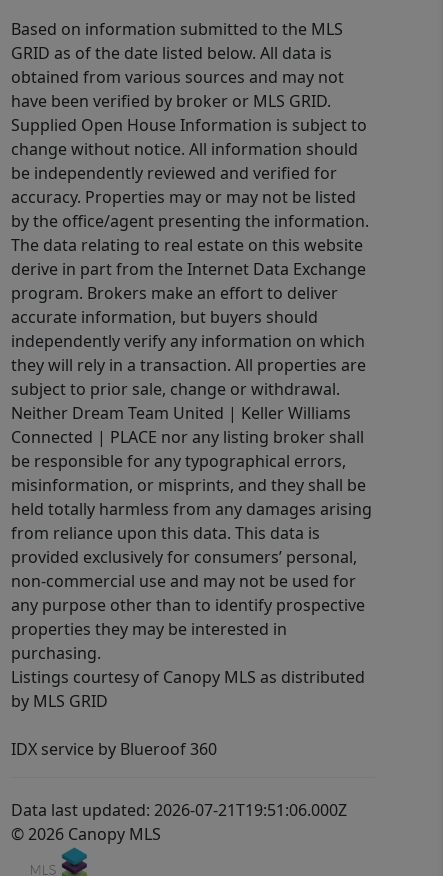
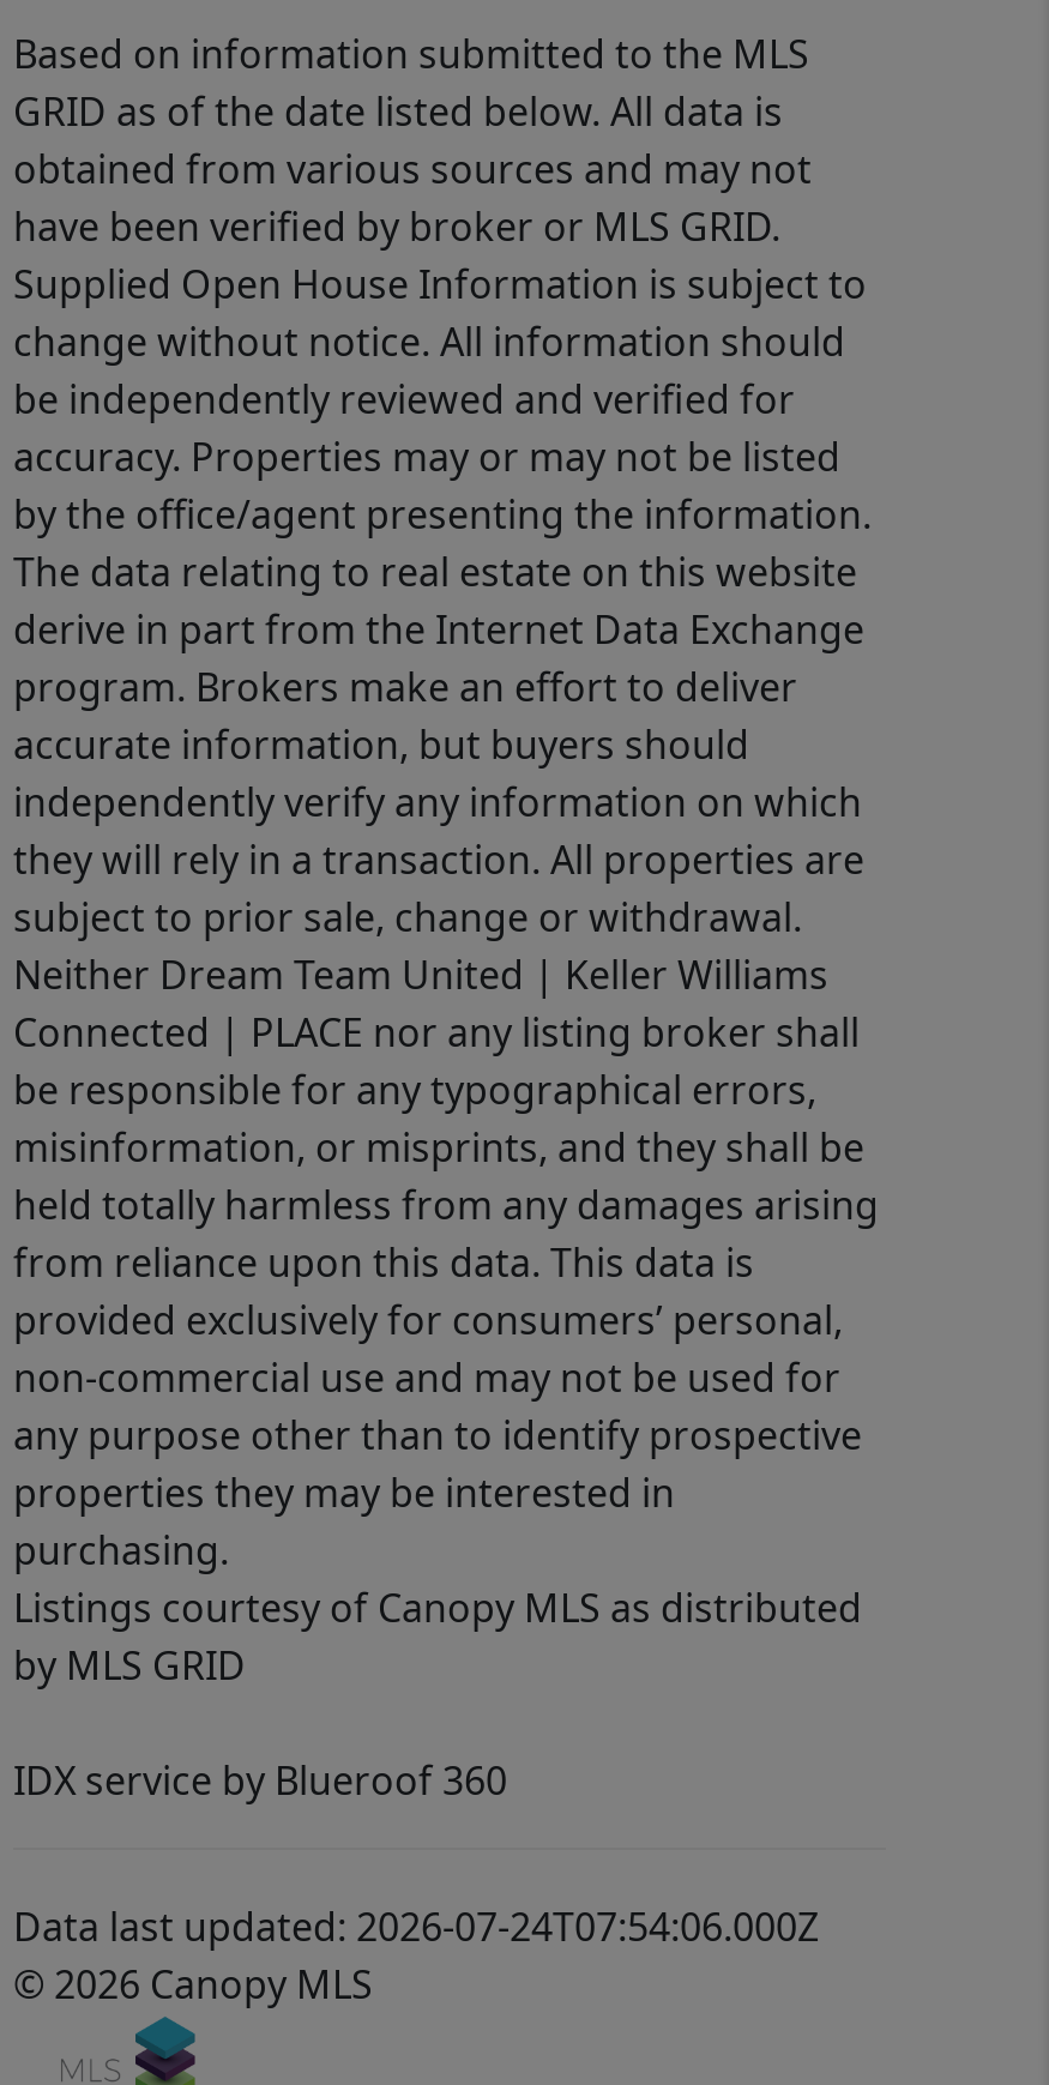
[11,799,347,821] Data last updated: 2026-07-21T19:51:06.000Z -> [13,1901,819,1954] Data last updated: 2026-07-24T07:54:06.000Z

